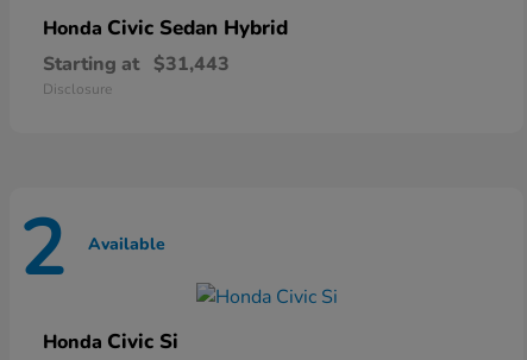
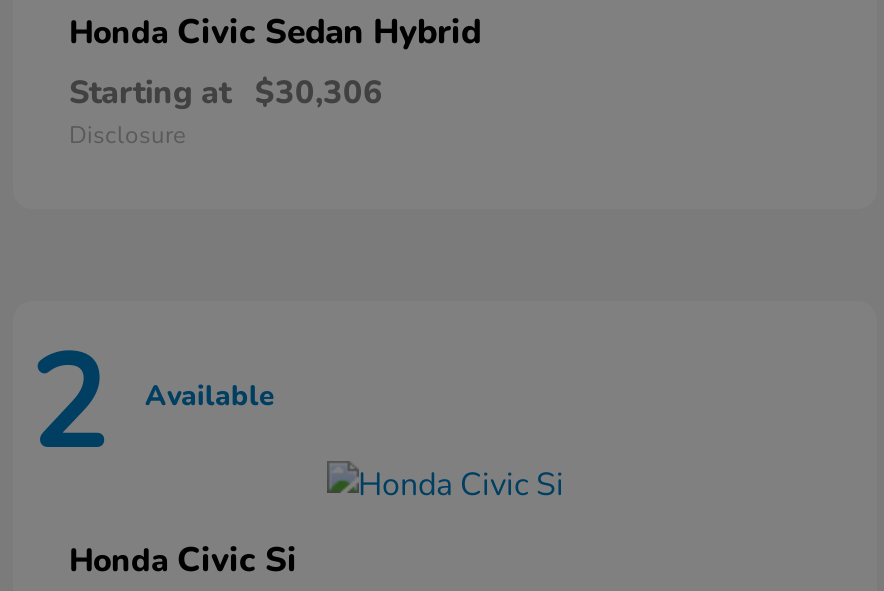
[43,51,230,77] Starting at $31,443 -> [69,71,383,115] Starting at $30,306

